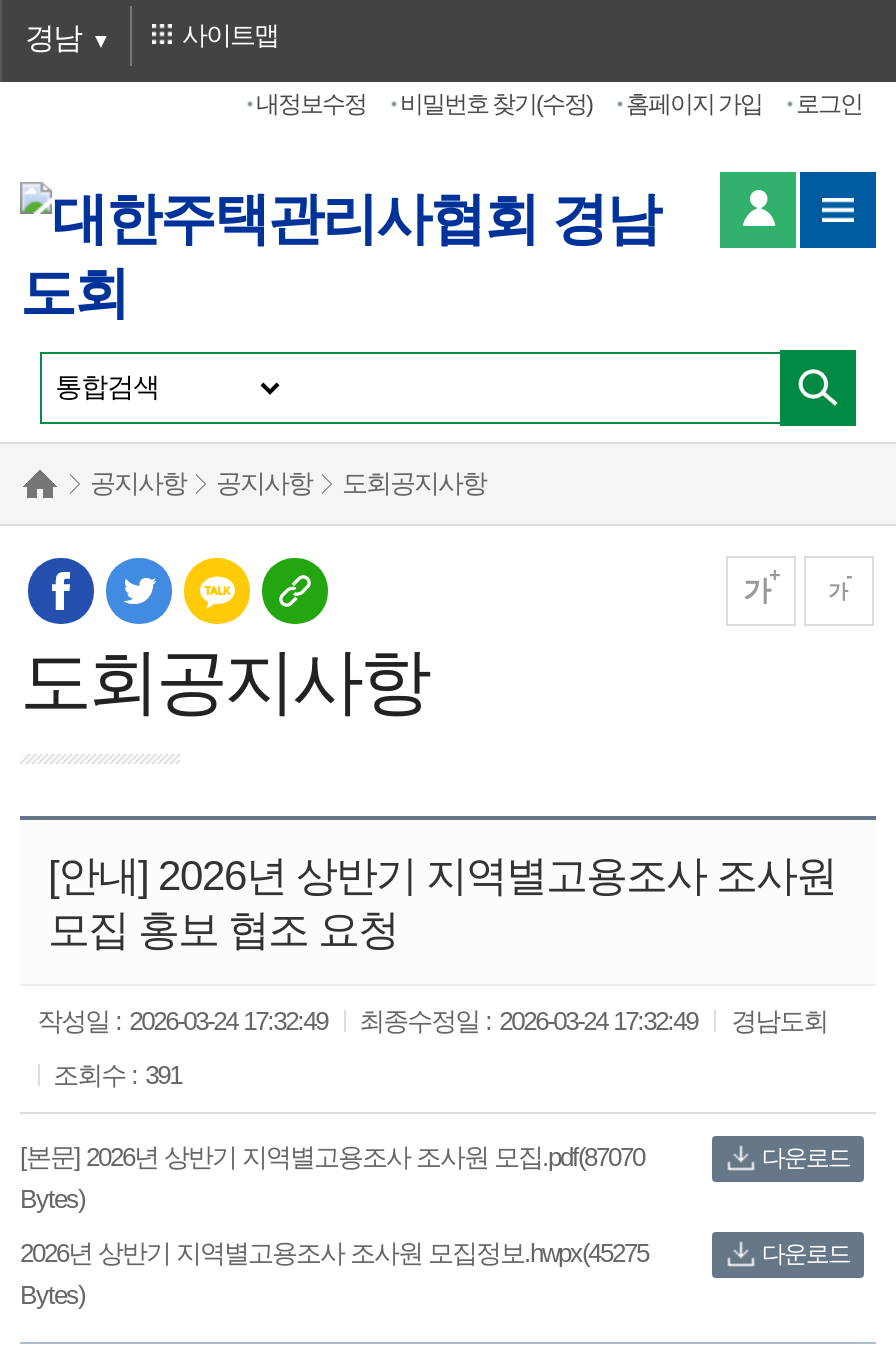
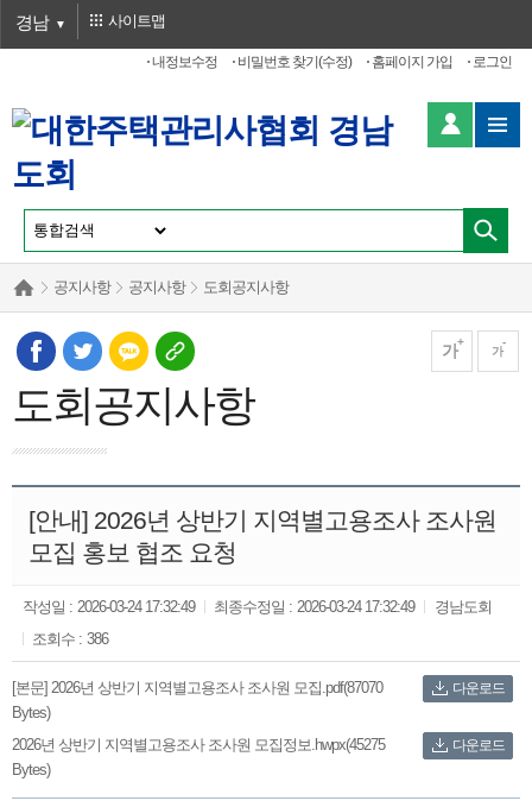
[53,1060,181,1090] 조회수 : 391 -> [32,630,108,648] 조회수 : 386

